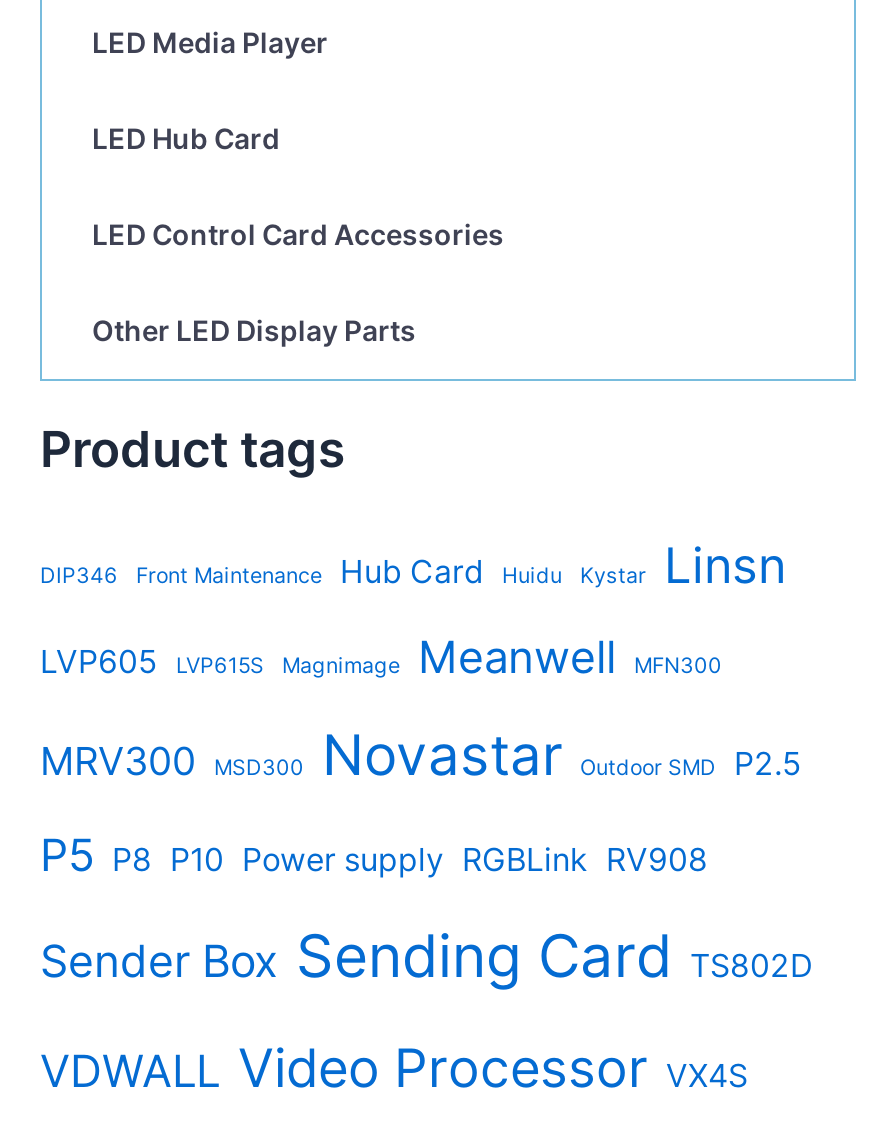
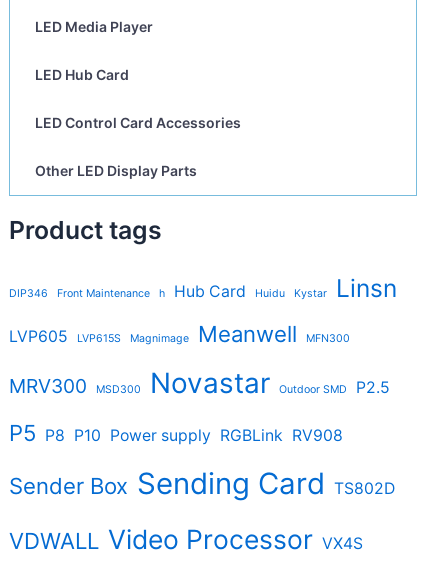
none -> [159,287,165,300] h

